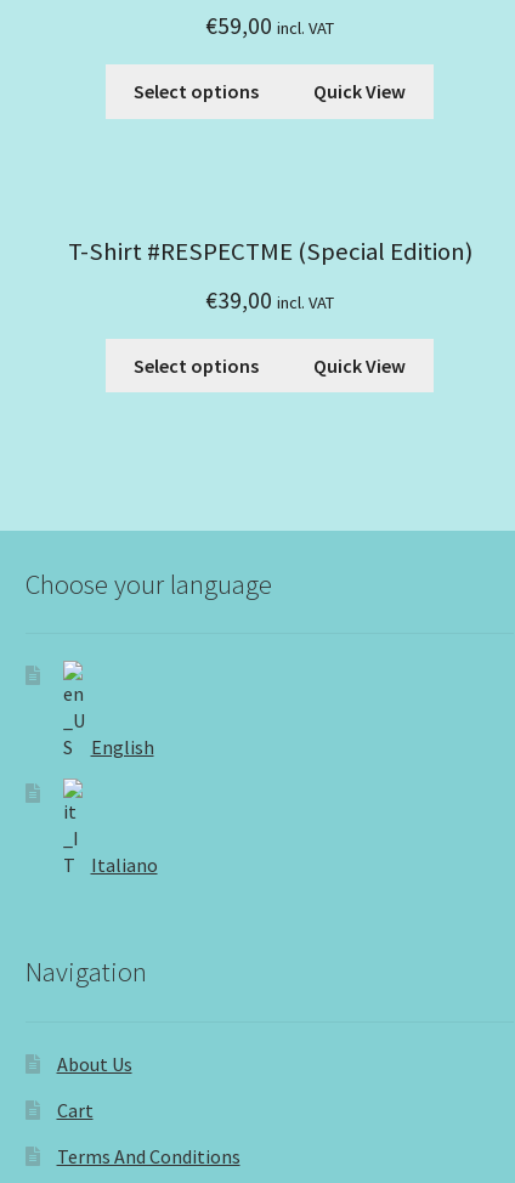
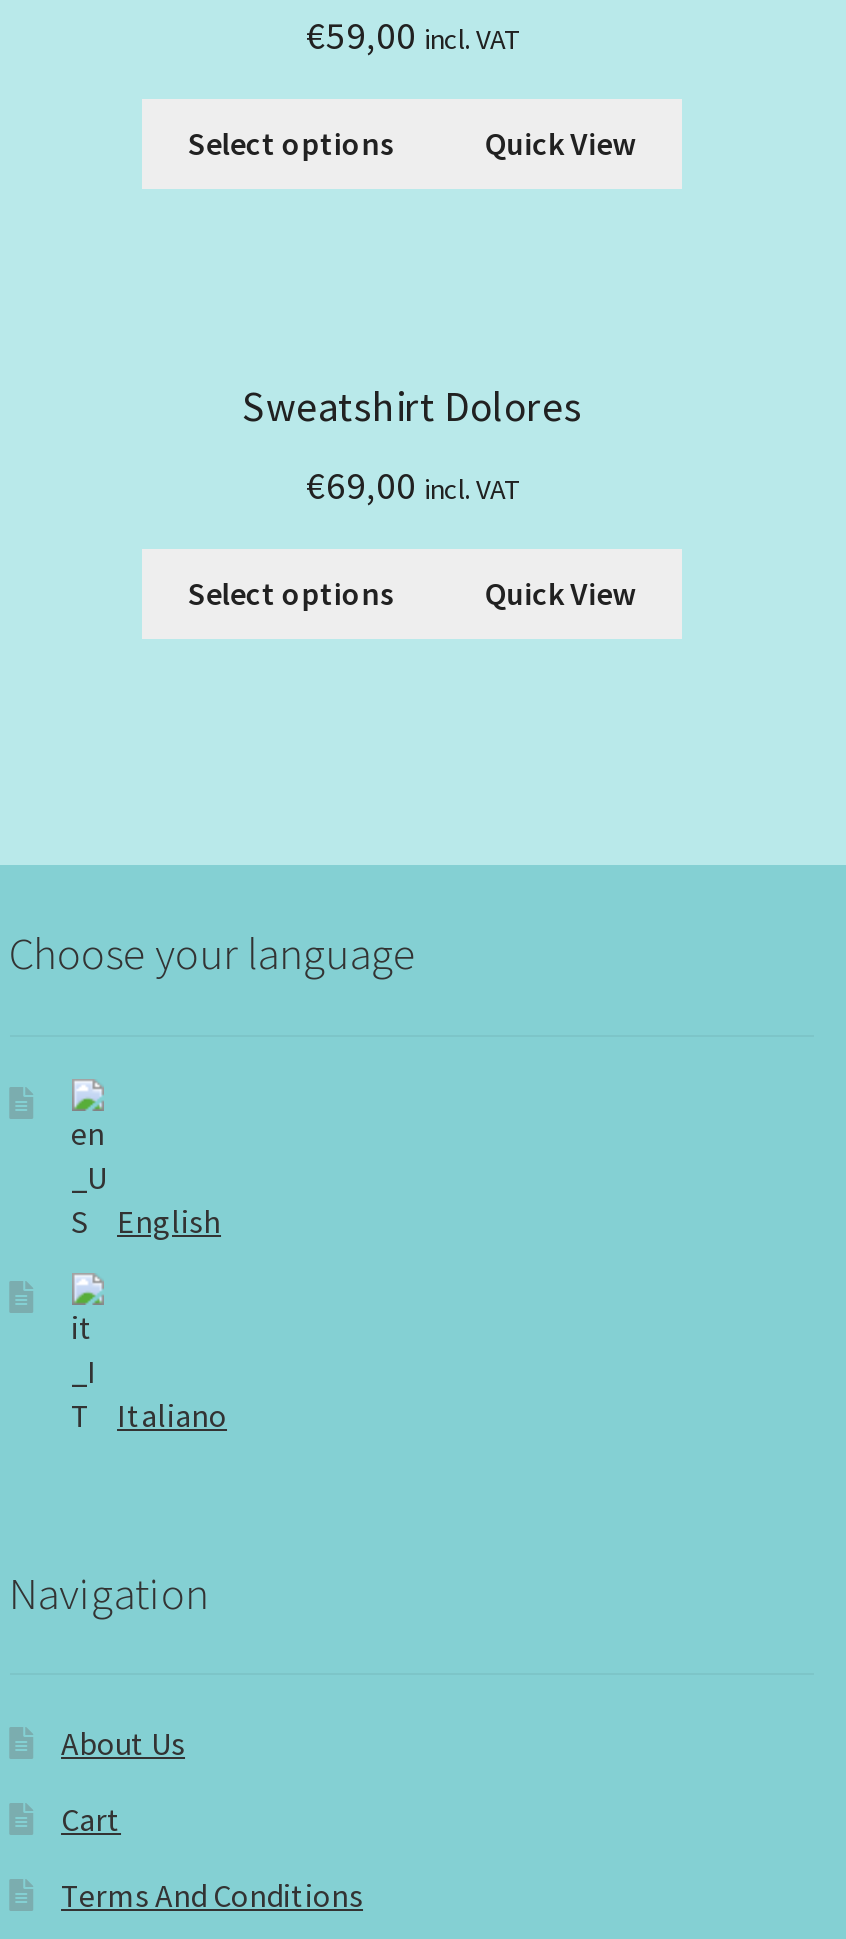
[67,236,472,268] T-Shirt #RESPECTME (Special Edition) -> [242,381,582,433] Sweatshirt Dolores
[205,285,334,314] €39,00 incl. VAT -> [306,461,518,509] €69,00 incl. VAT

